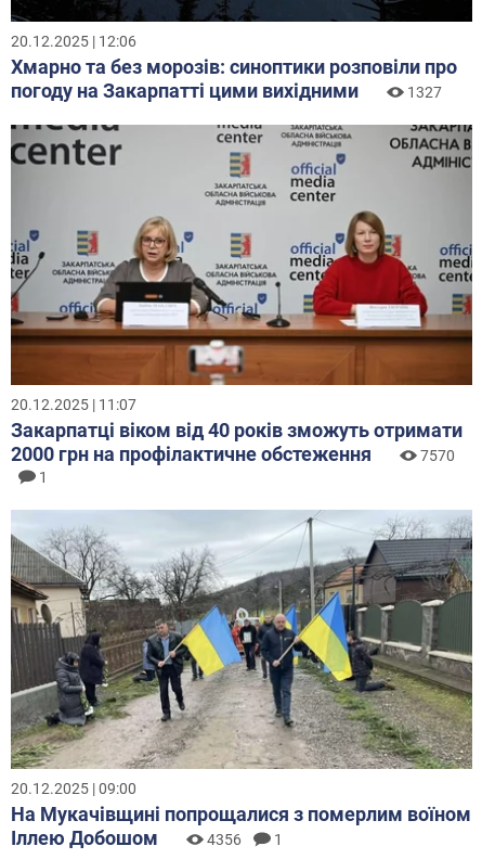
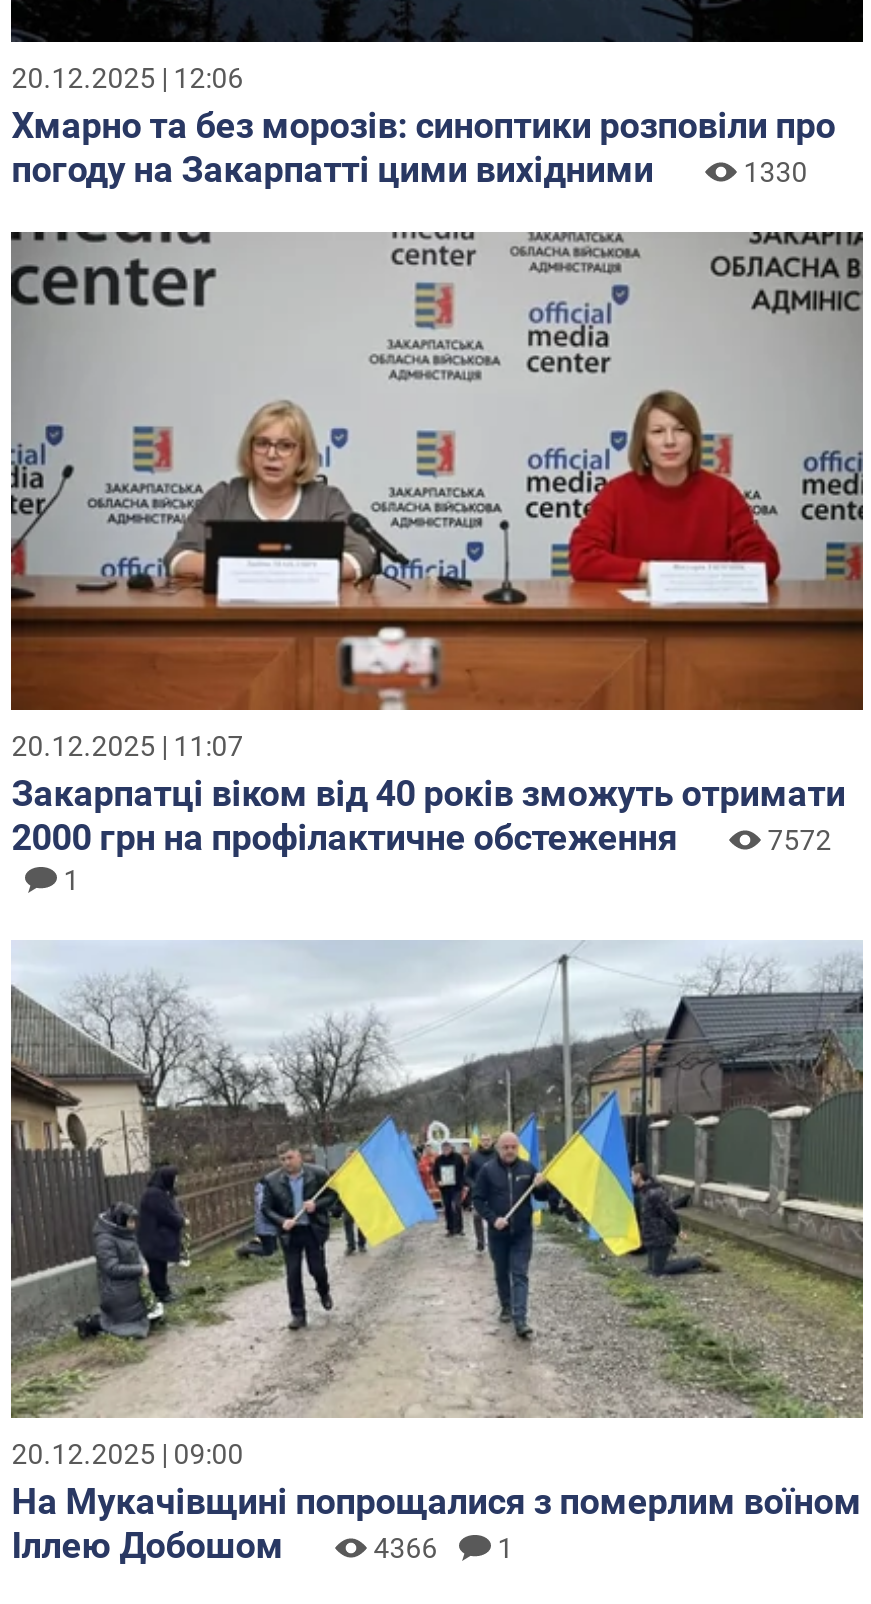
[407,84,442,101] 1327 -> [743,155,807,187] 1330
[420,446,455,464] 7570 -> [767,823,831,855] 7572
[207,831,283,848] 4356 1 -> [373,1532,513,1564] 4366 1

